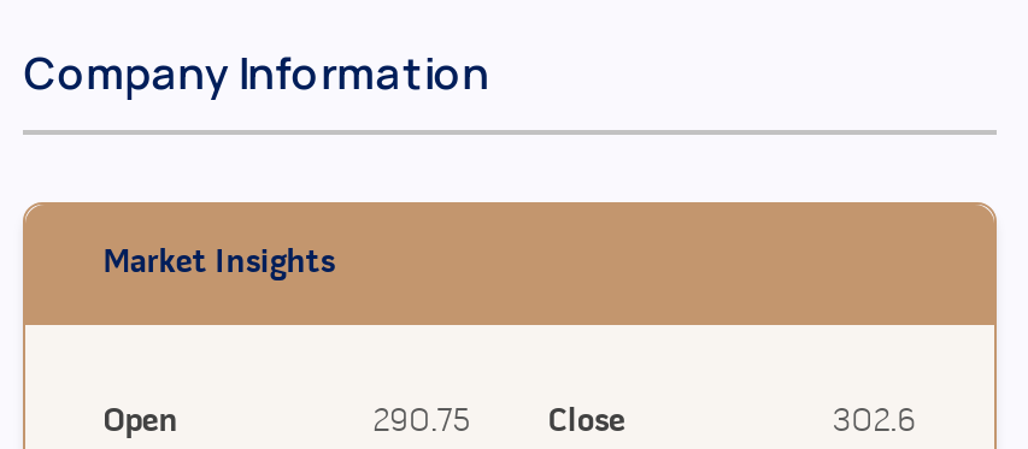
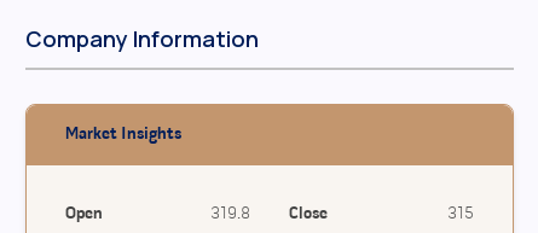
[372,407,471,439] 290.75 -> [210,207,250,222] 319.8
[832,407,916,439] 302.6 -> [447,207,473,222] 315

